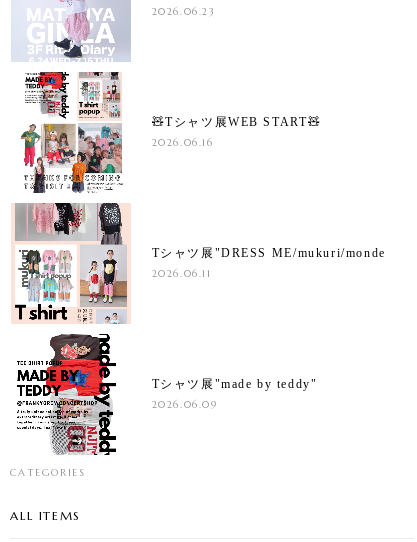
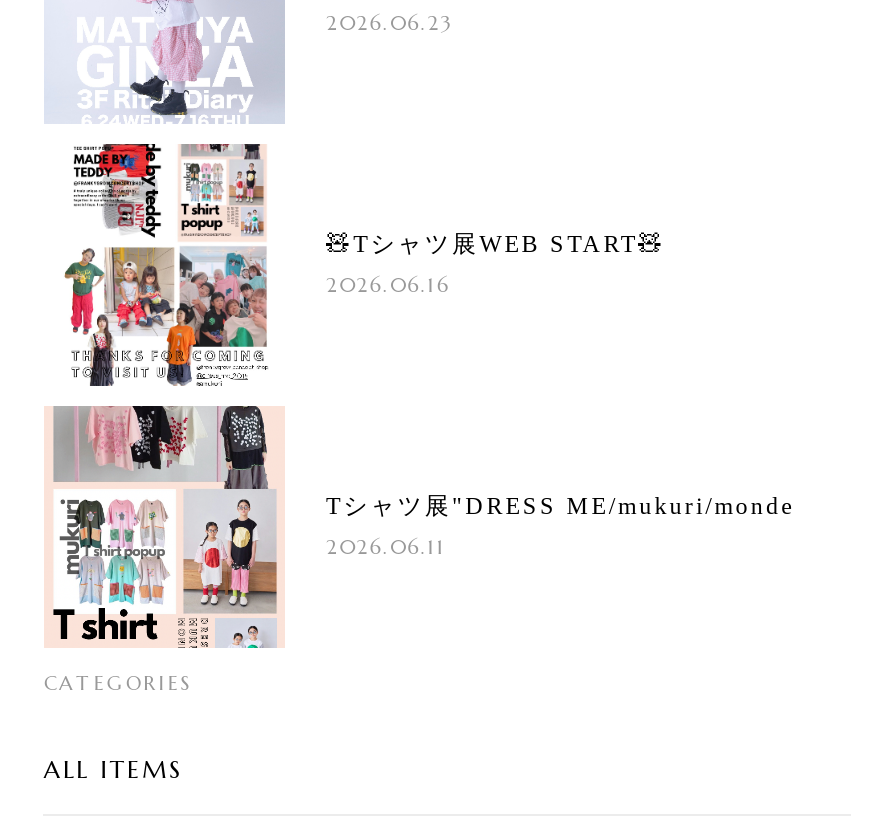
[16,333,317,456] [image] | Tシャツ展"made by teddy" | 2026.06.09 -> none

